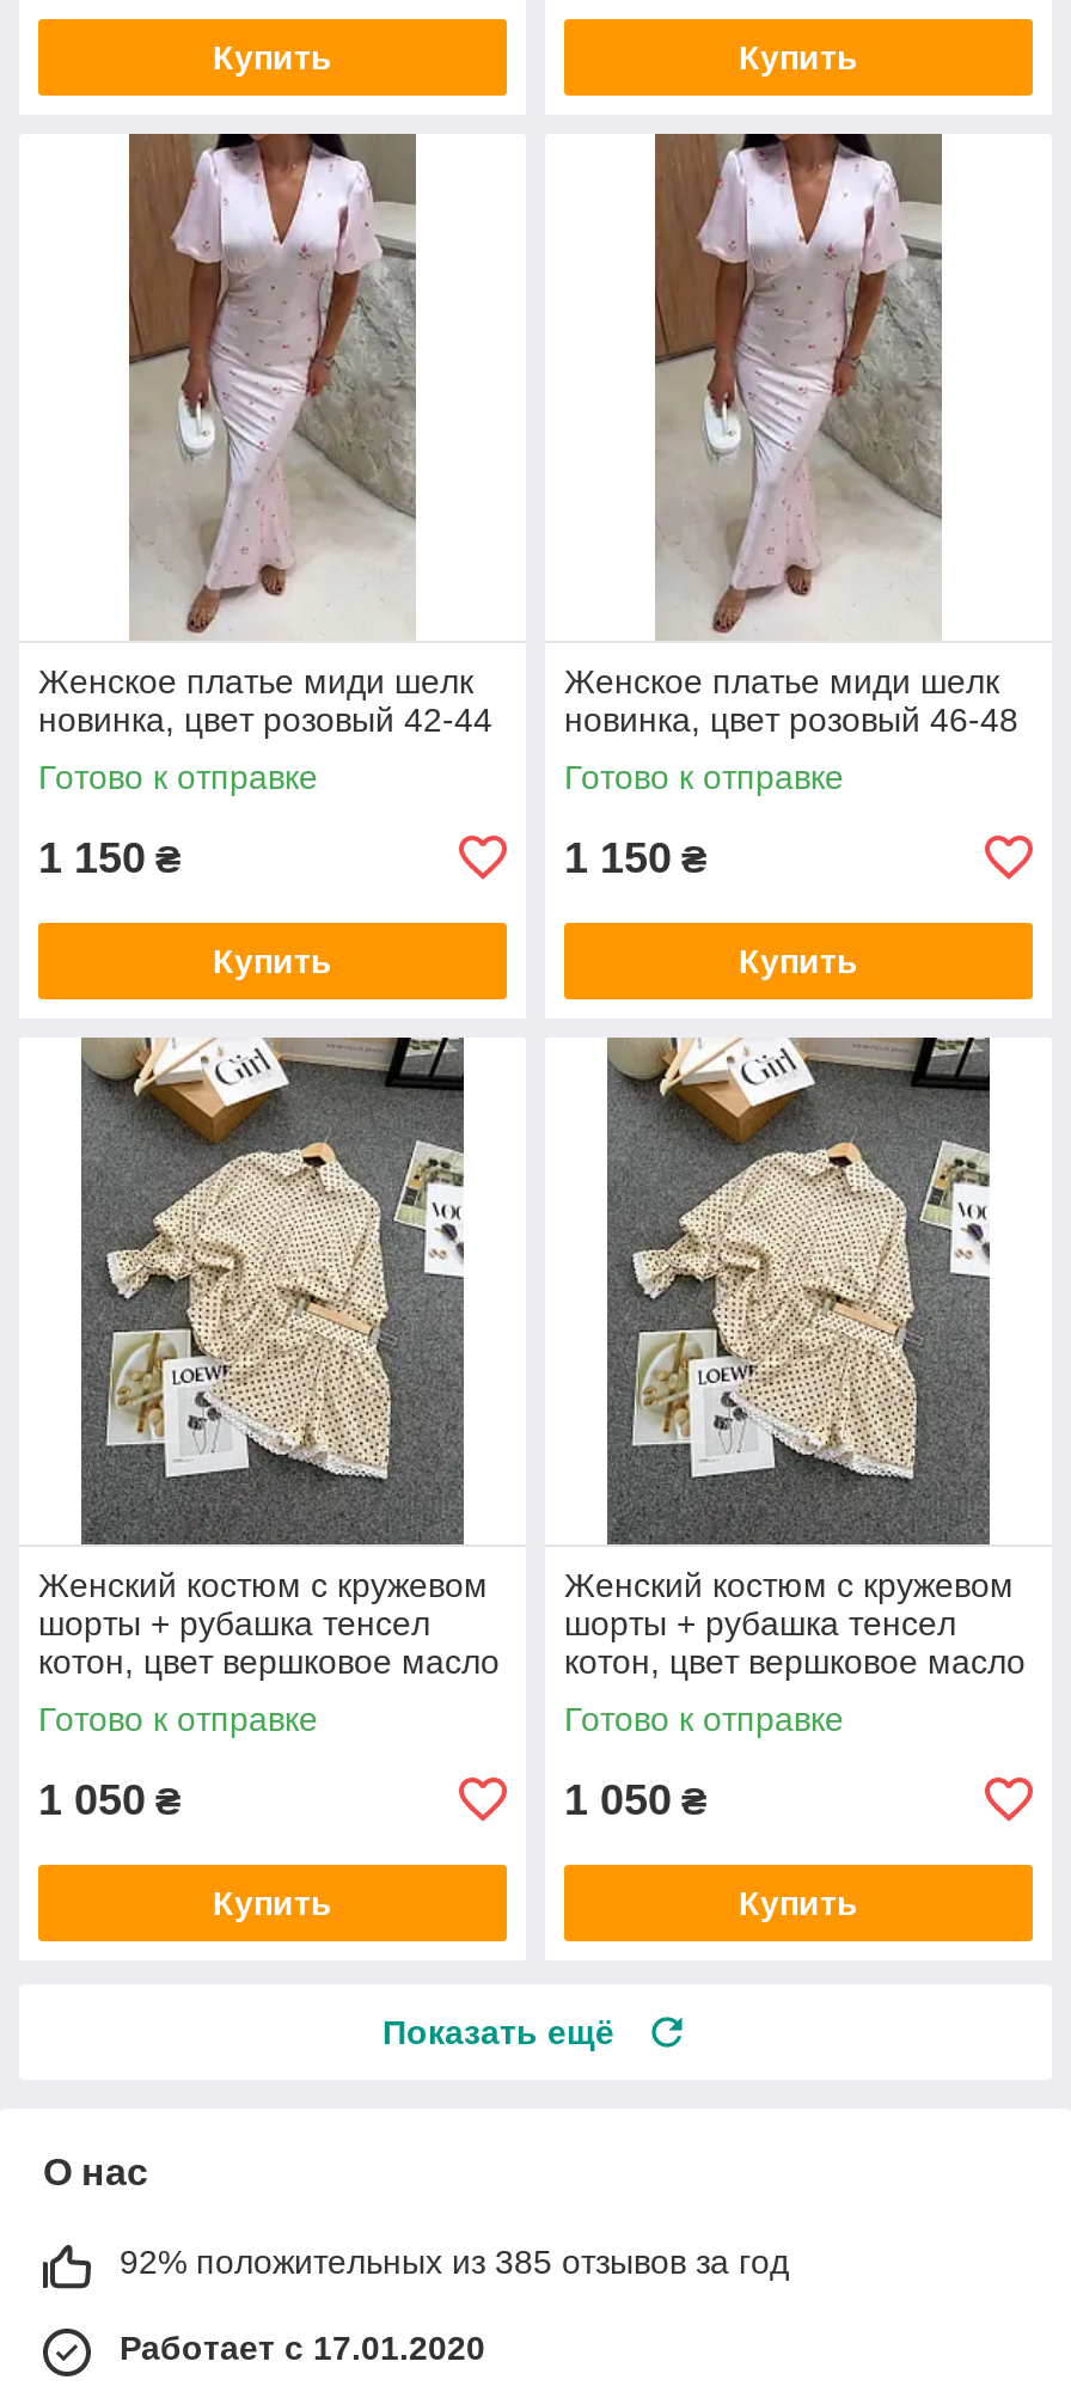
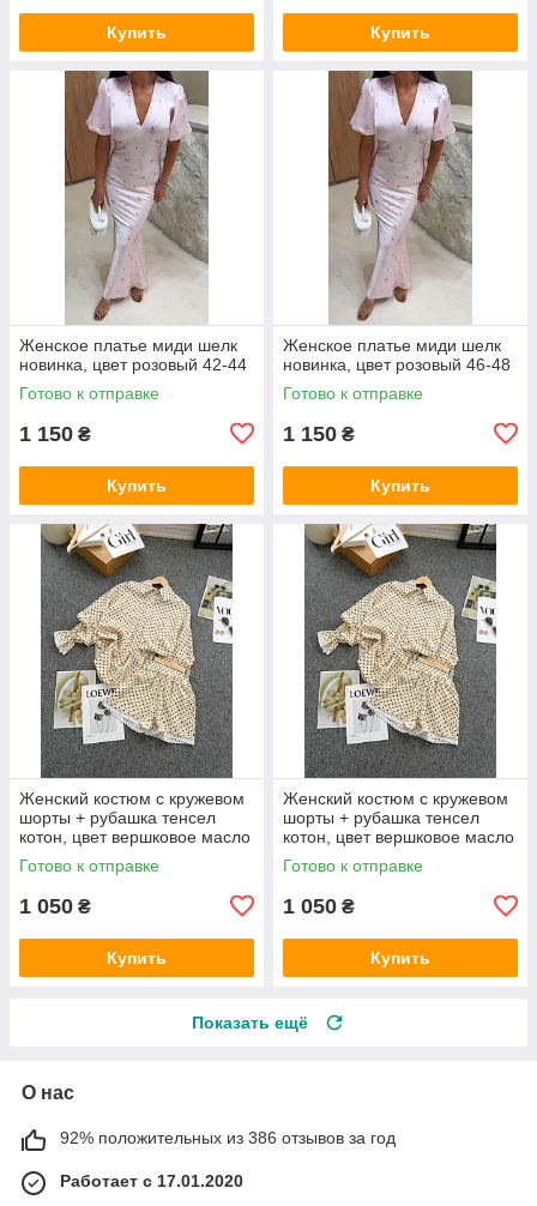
[120,2242,789,2280] 92% положительных из 385 отзывов за год -> [60,1128,396,1147] 92% положительных из 386 отзывов за год

